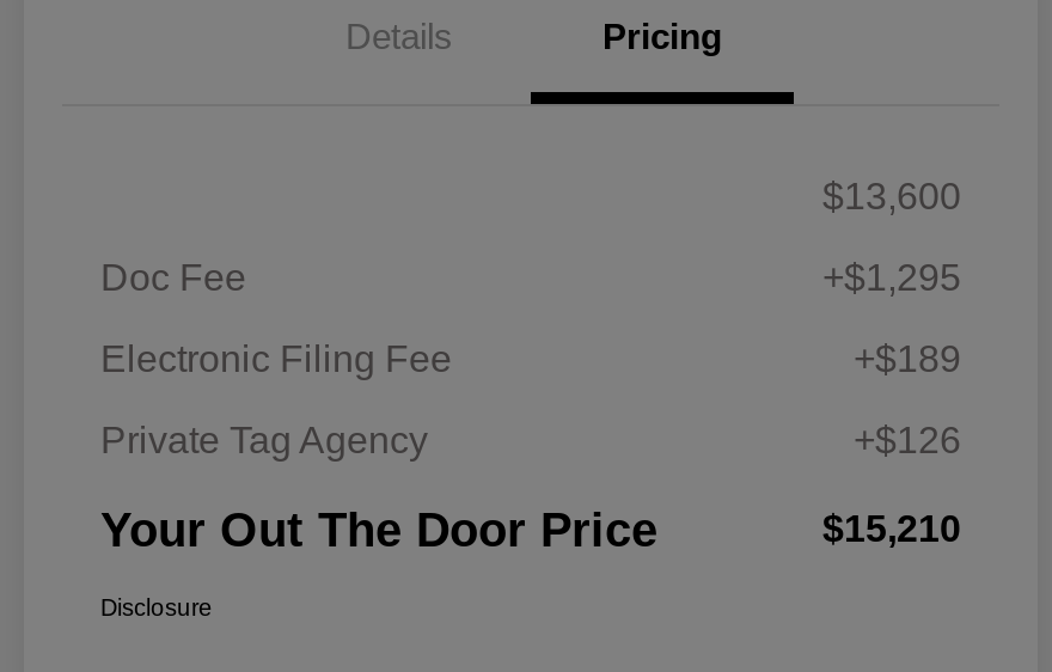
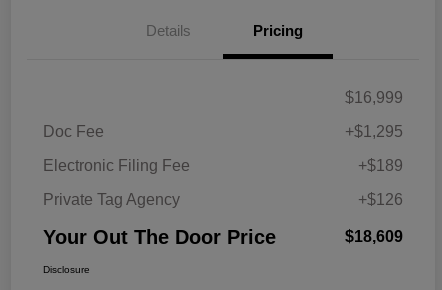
[822,175,961,216] $13,600 -> [345,89,403,106] $16,999
[822,508,961,548] $15,210 -> [345,228,403,245] $18,609

